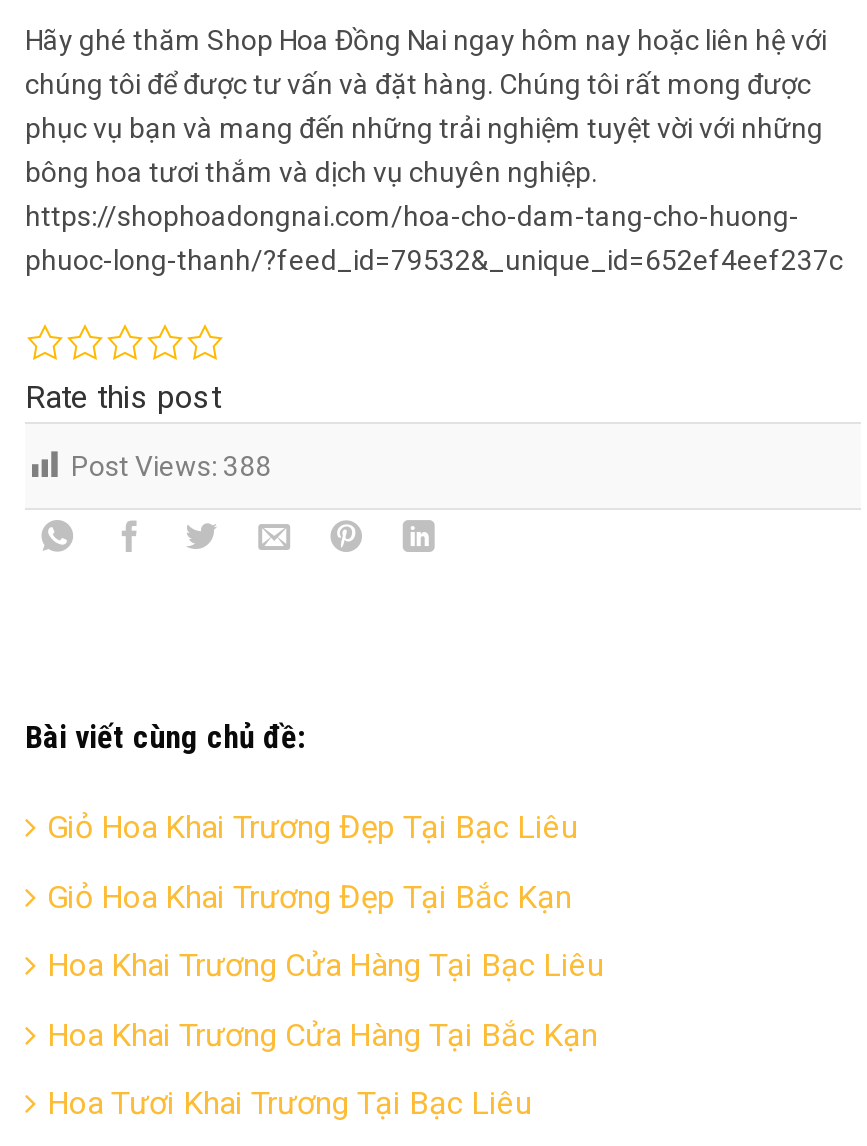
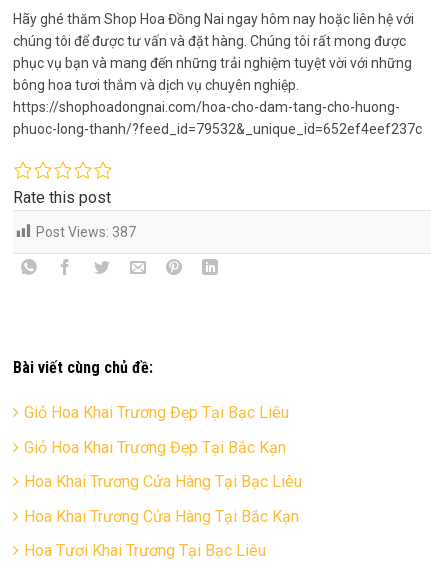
[71,449,271,481] Post Views: 388 -> [36,224,136,240] Post Views: 387

